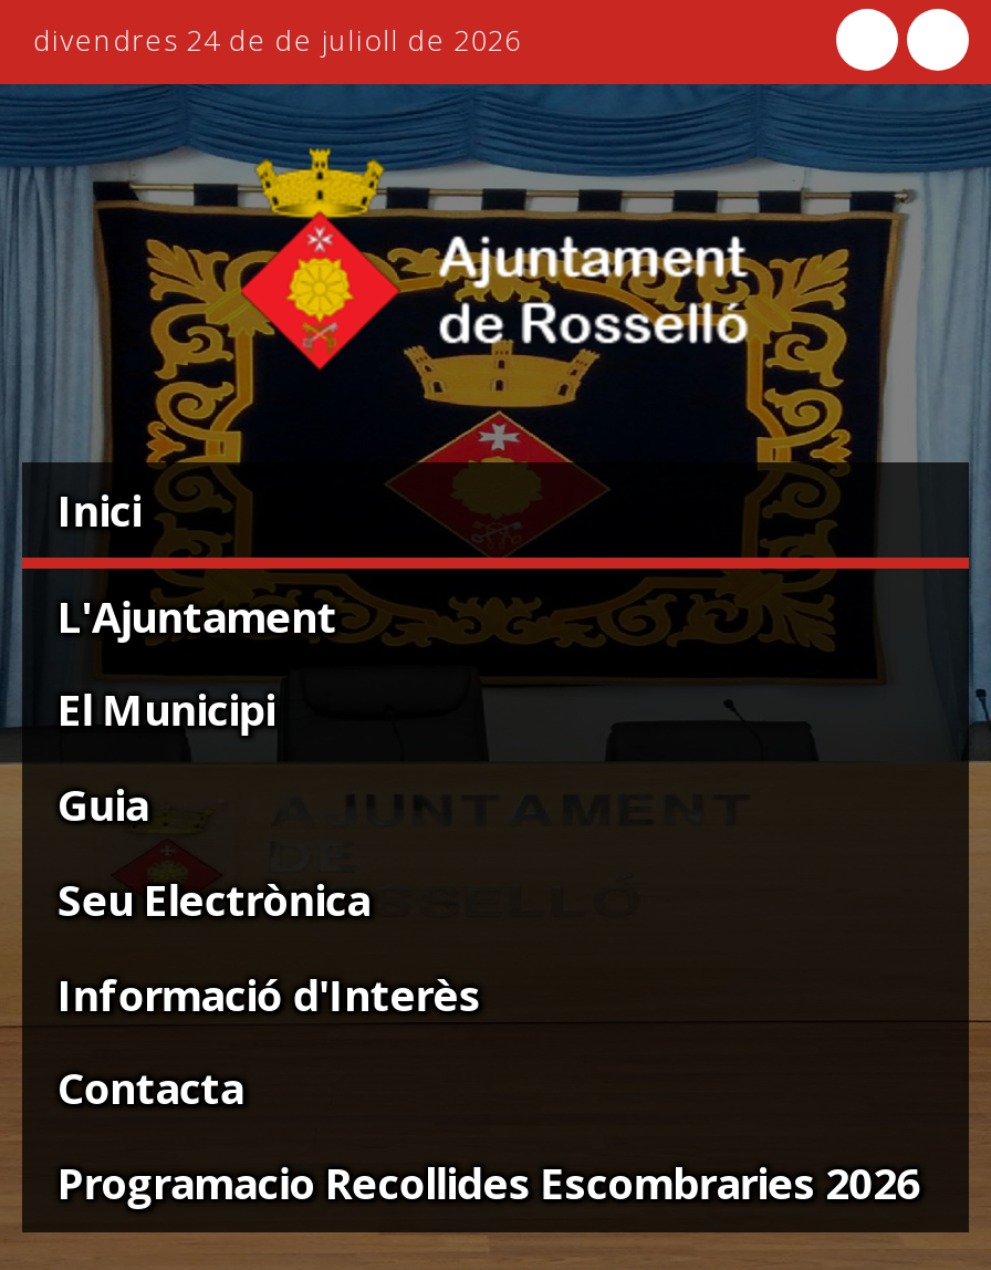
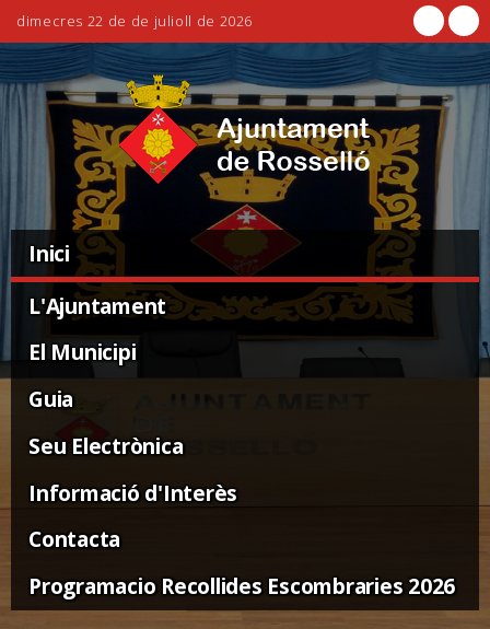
[33,20,522,60] divendres 24 de de julioll de 2026 -> [16,11,253,31] dimecres 22 de de julioll de 2026

